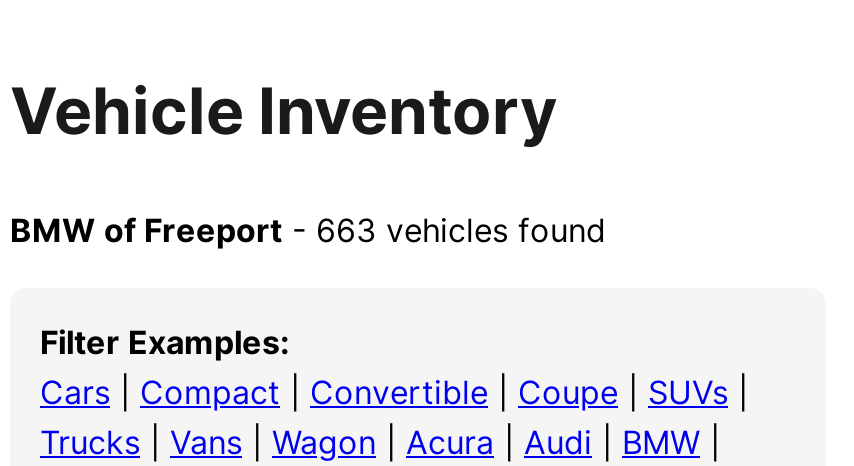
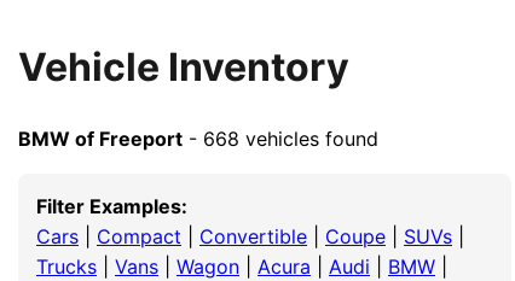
[10,210,606,250] BMW of Freeport - 663 vehicles found -> [18,127,378,151] BMW of Freeport - 668 vehicles found

